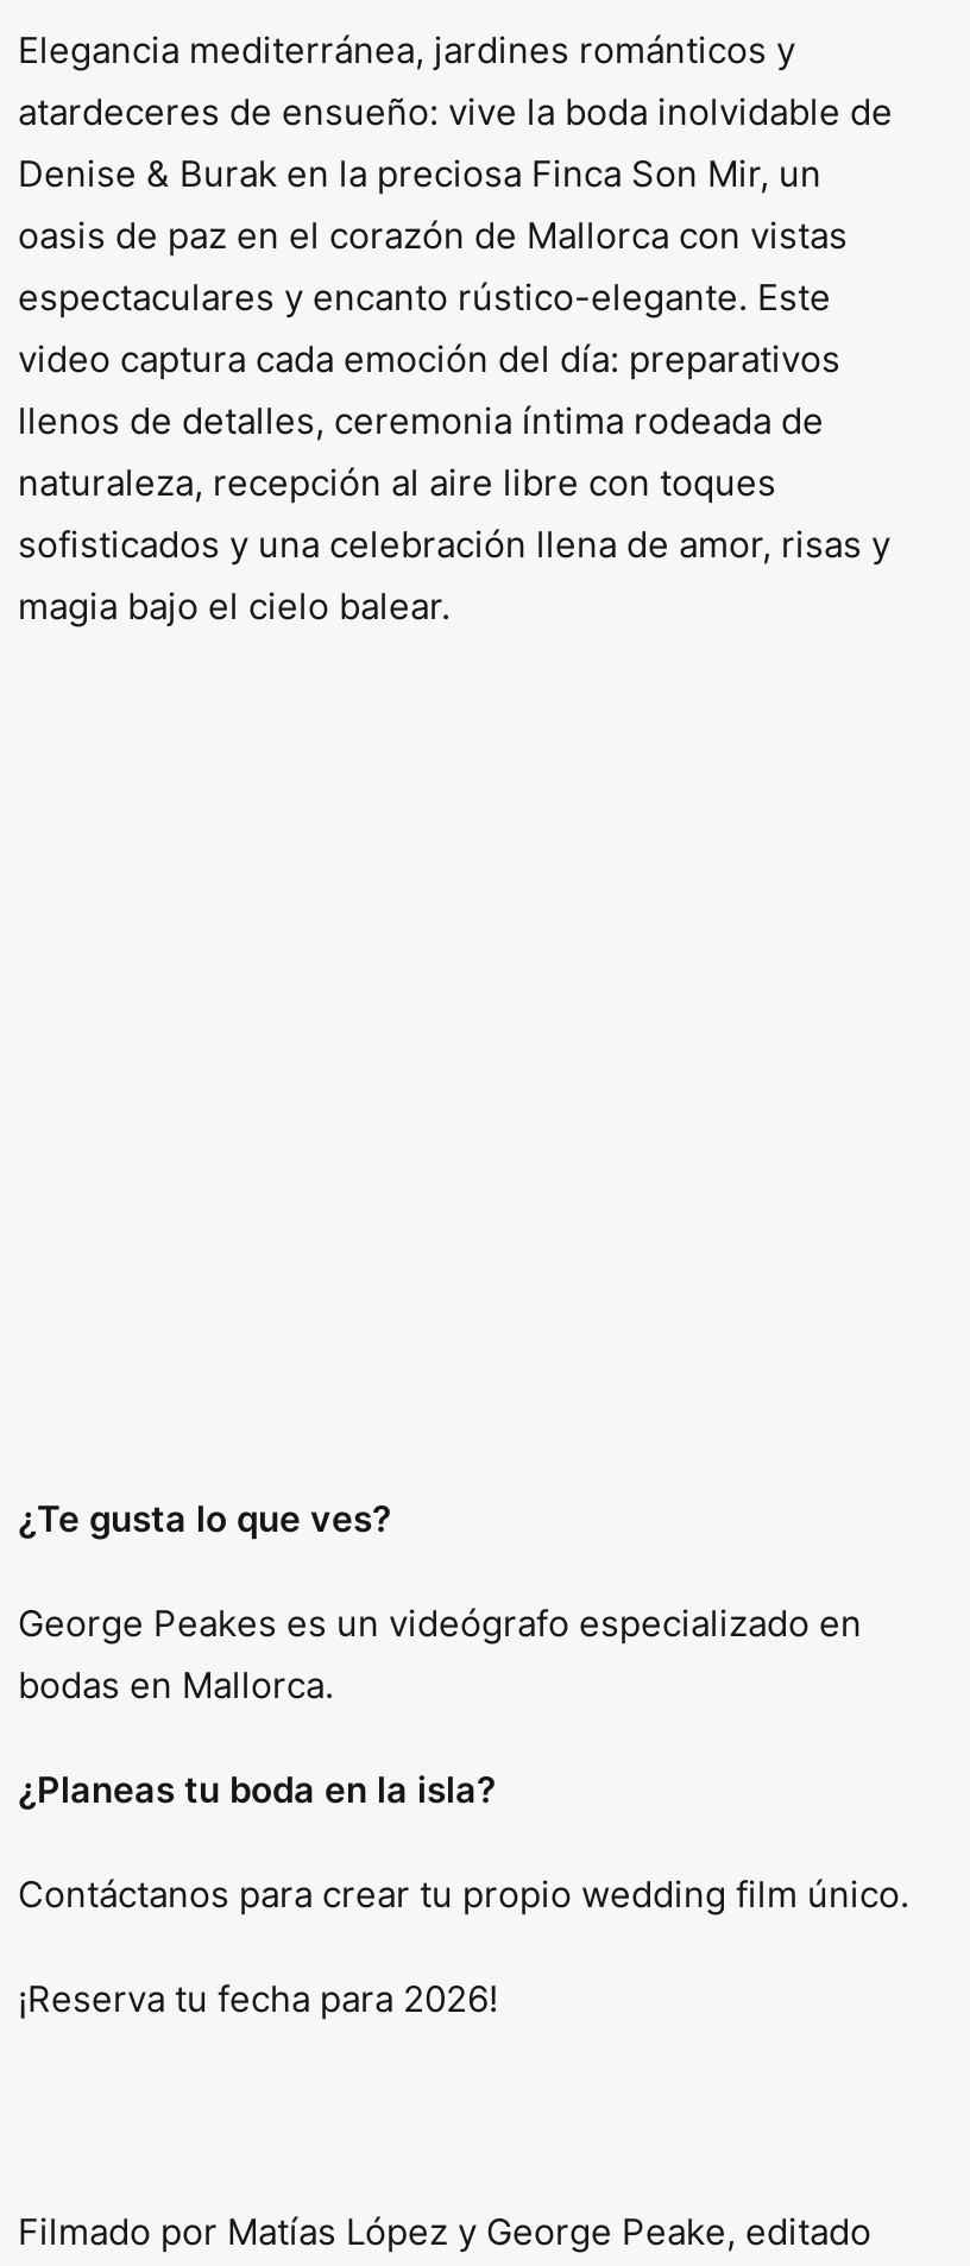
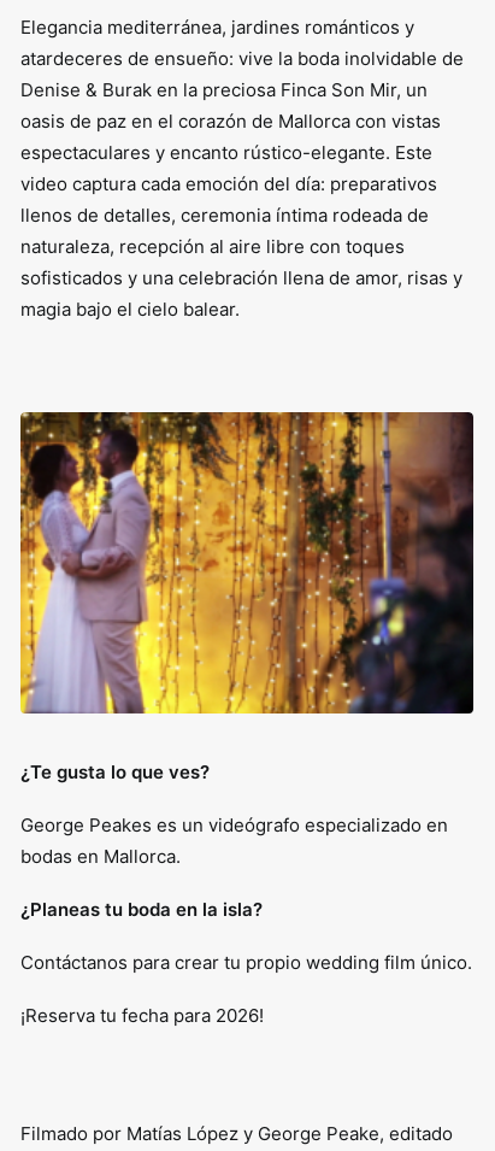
none -> [19,411,475,715] [image]

